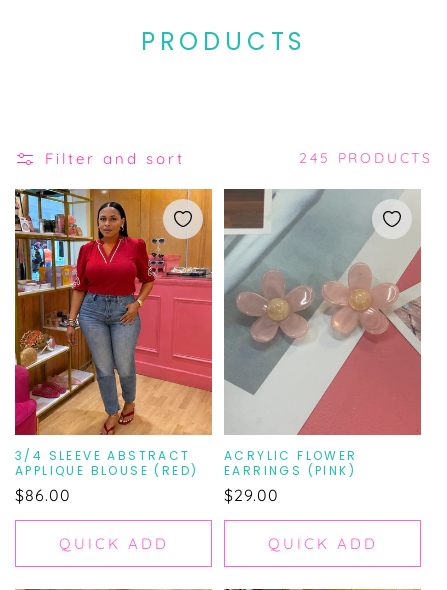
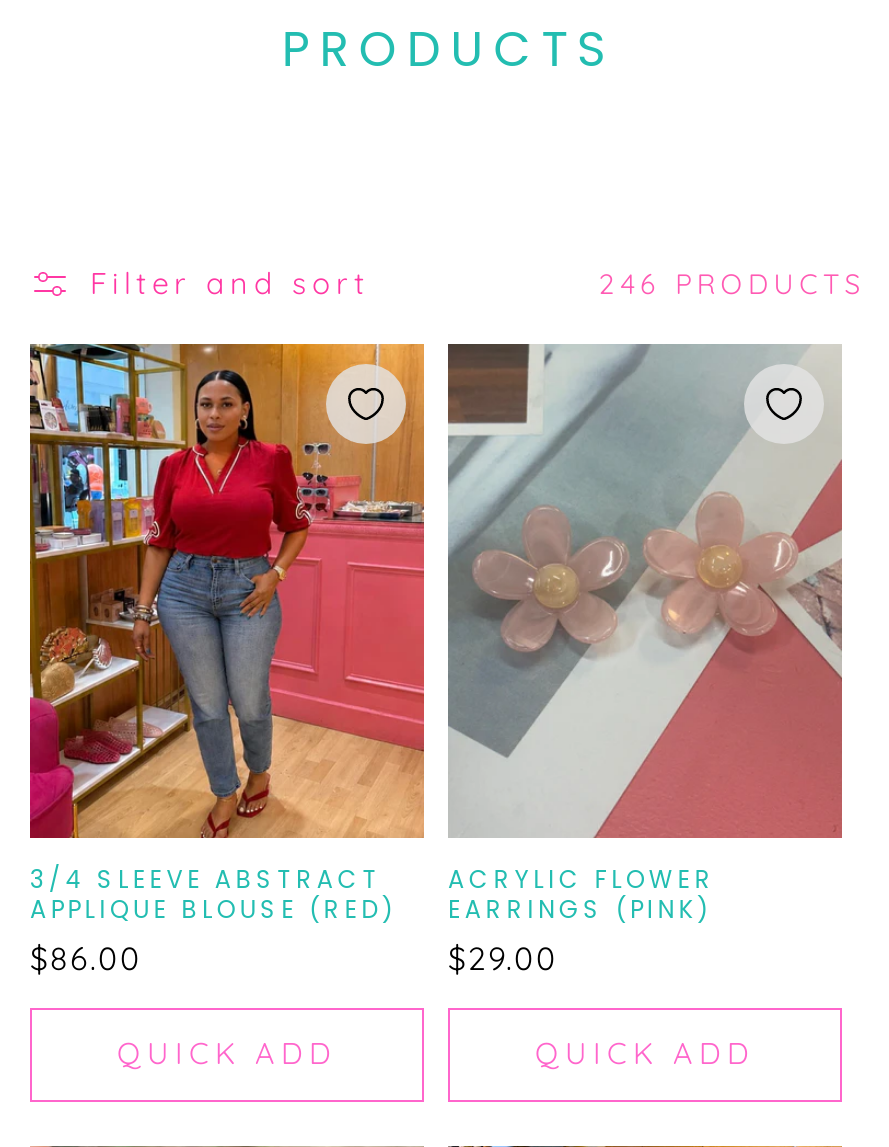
[299,149,433,167] 245 PRODUCTS -> [599,266,866,302] 246 PRODUCTS

